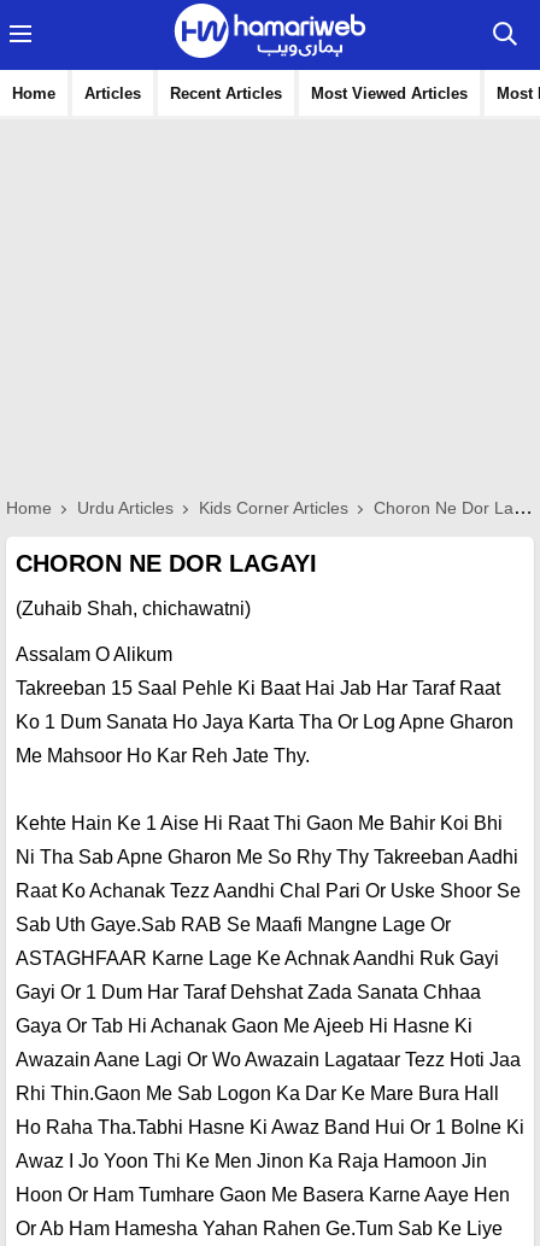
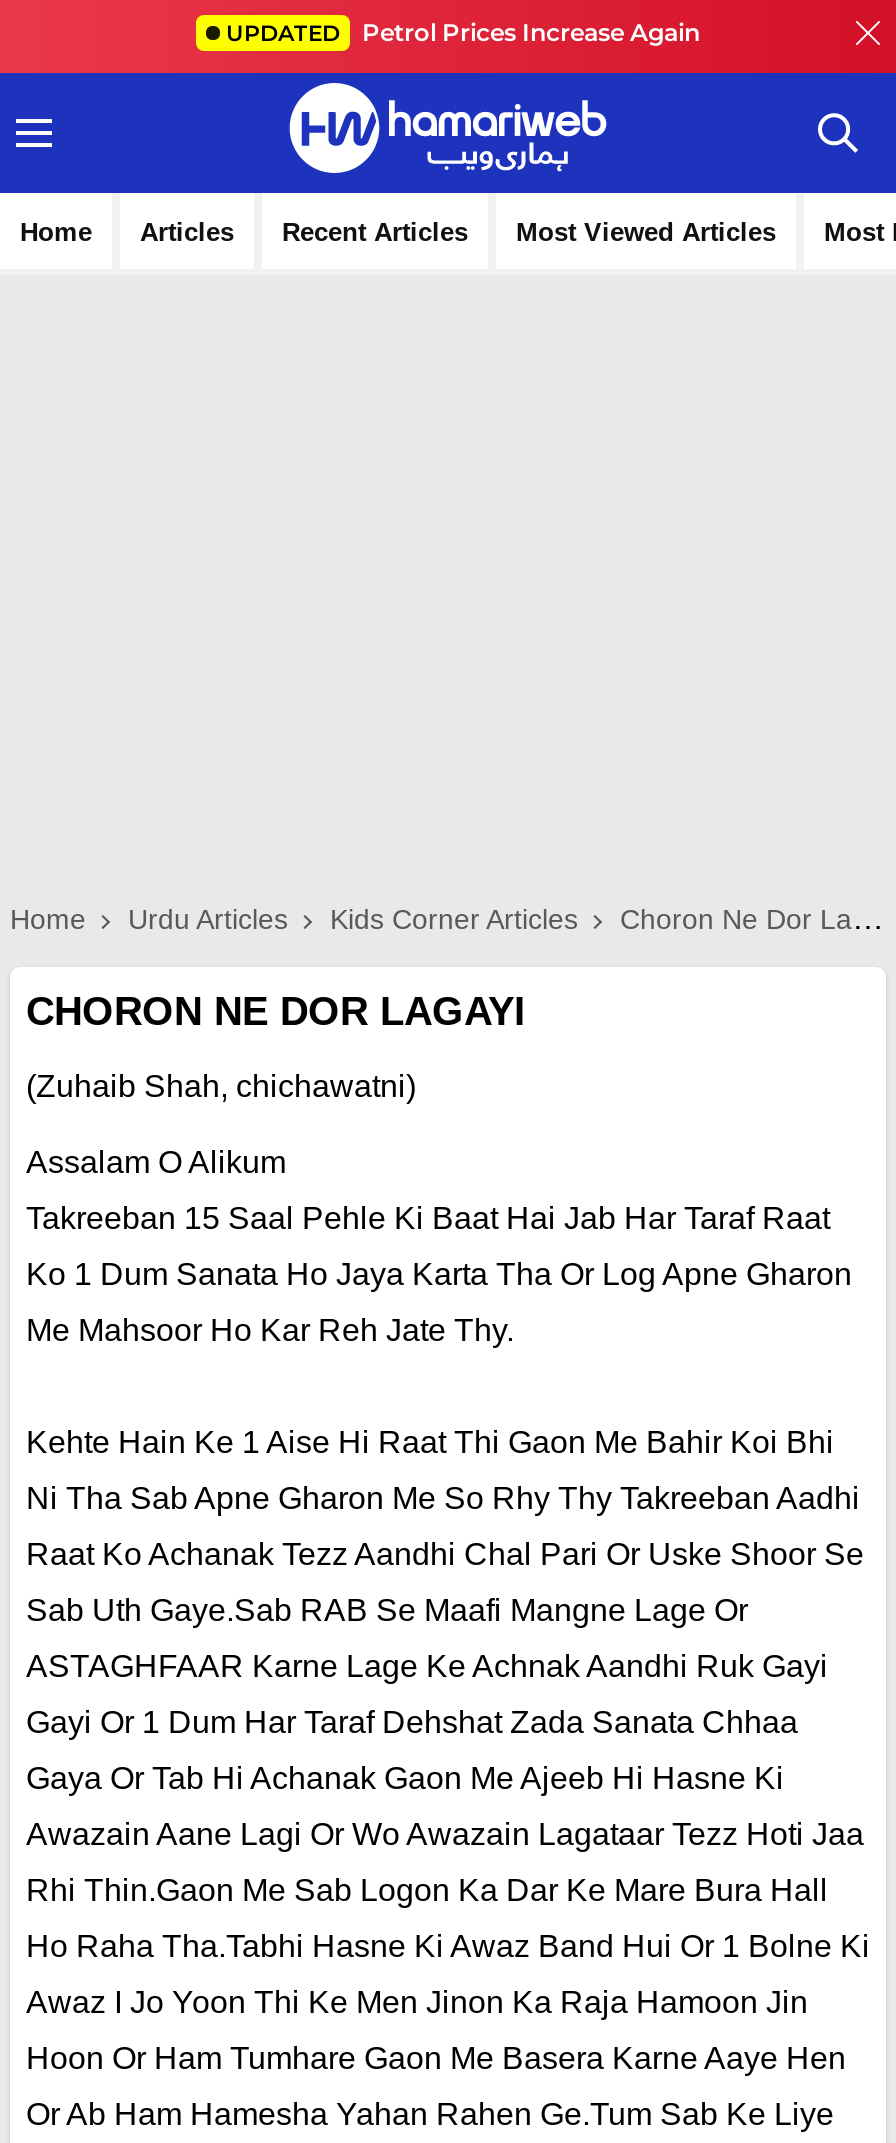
none -> [226,17,700,47] UPDATED Petrol Prices Increase Again

